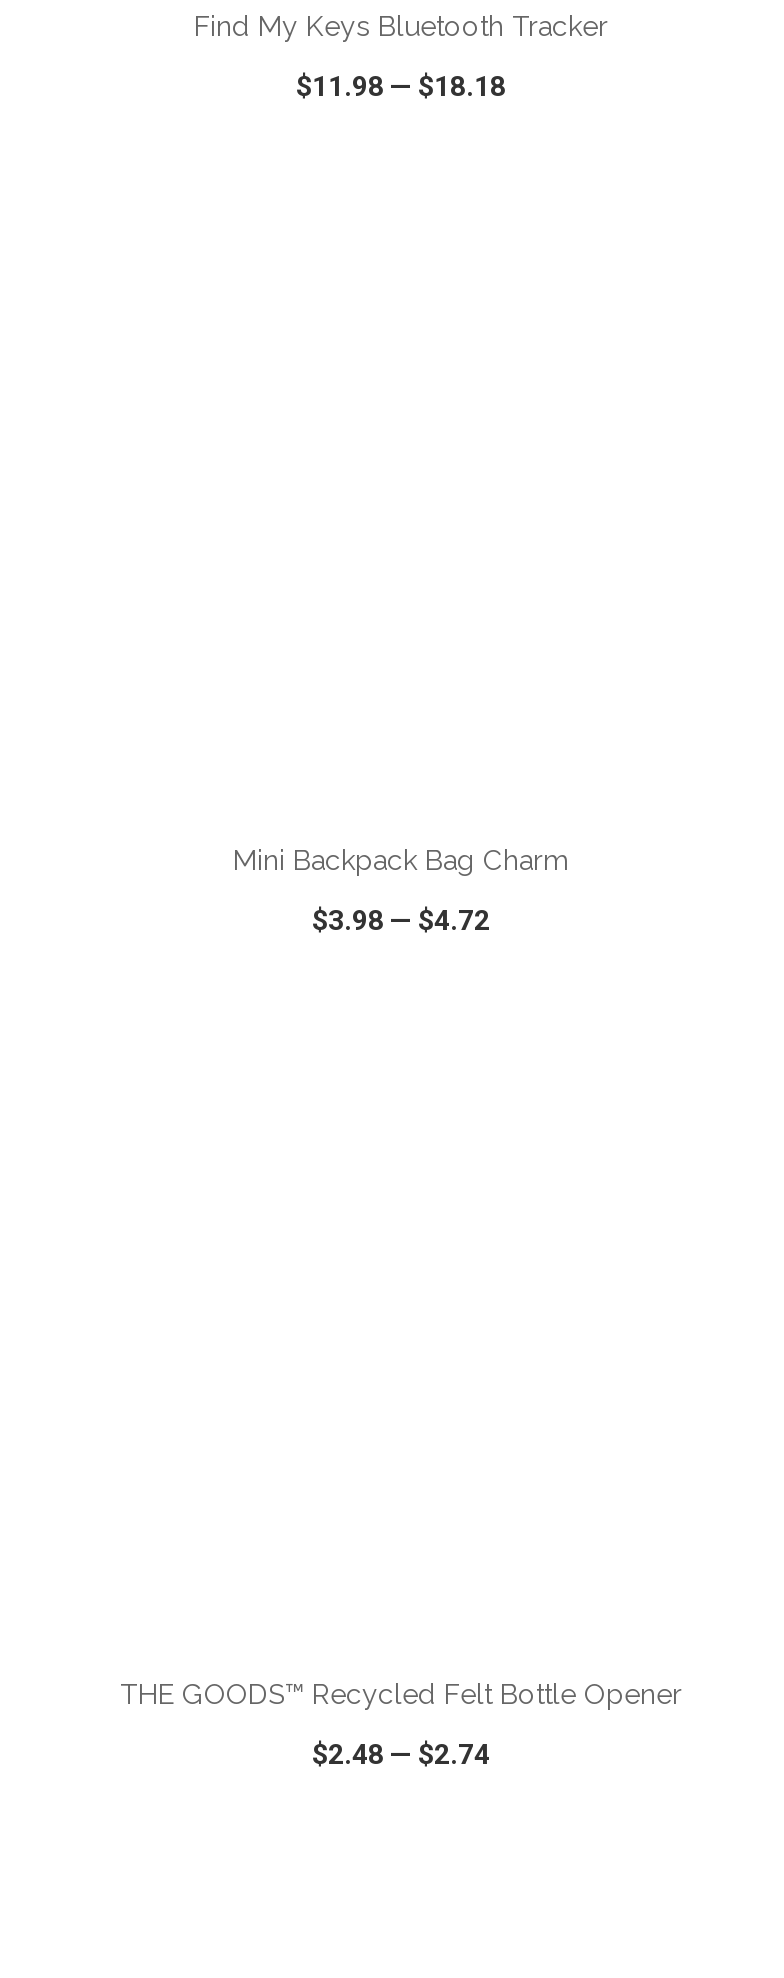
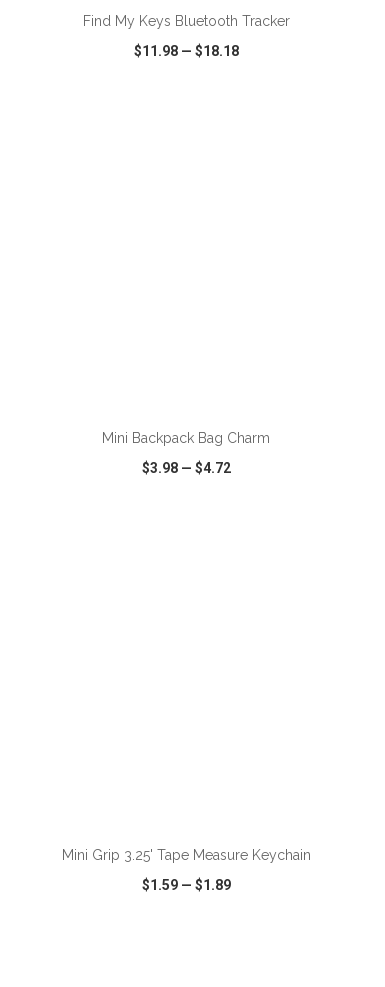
[120,1678,682,1710] THE GOODS™ Recycled Felt Bottle Opener -> [61,847,310,863] Mini Grip 3.25' Tape Measure Keychain
[312,1738,490,1770] $2.48 — $2.74 -> [141,877,230,893] $1.59 — $1.89

